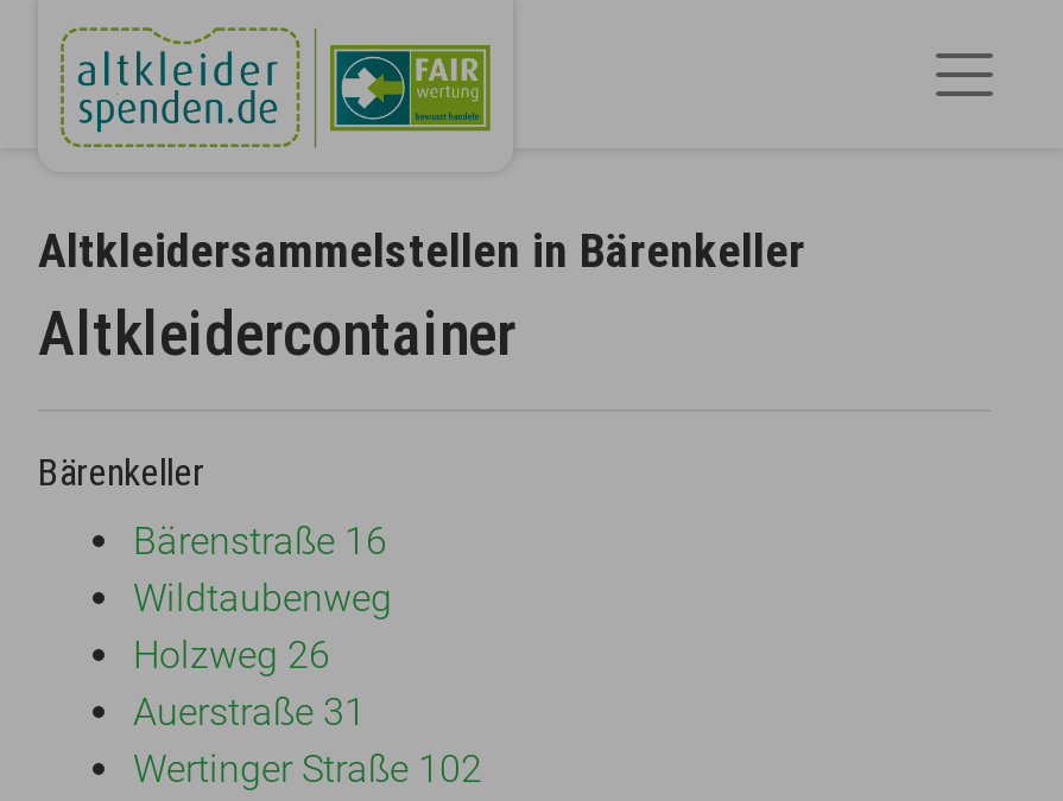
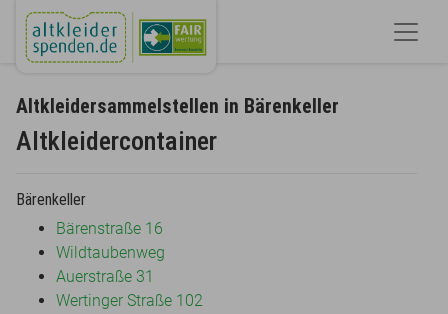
[133,633,330,679] Holzweg 26 -> none

